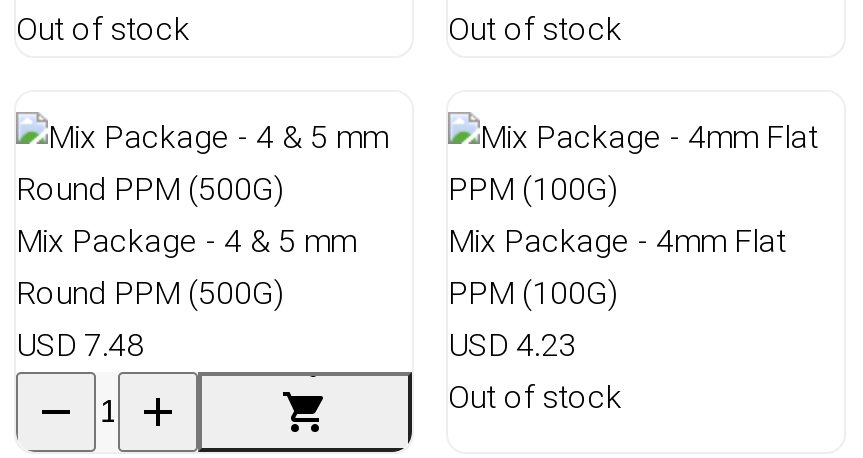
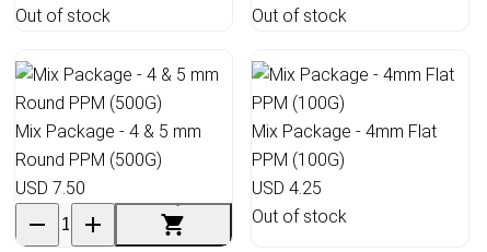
[16,325,144,363] USD 7.48 -> [15,177,85,198] USD 7.50
[448,325,576,363] USD 4.23 -> [252,177,322,198] USD 4.25

